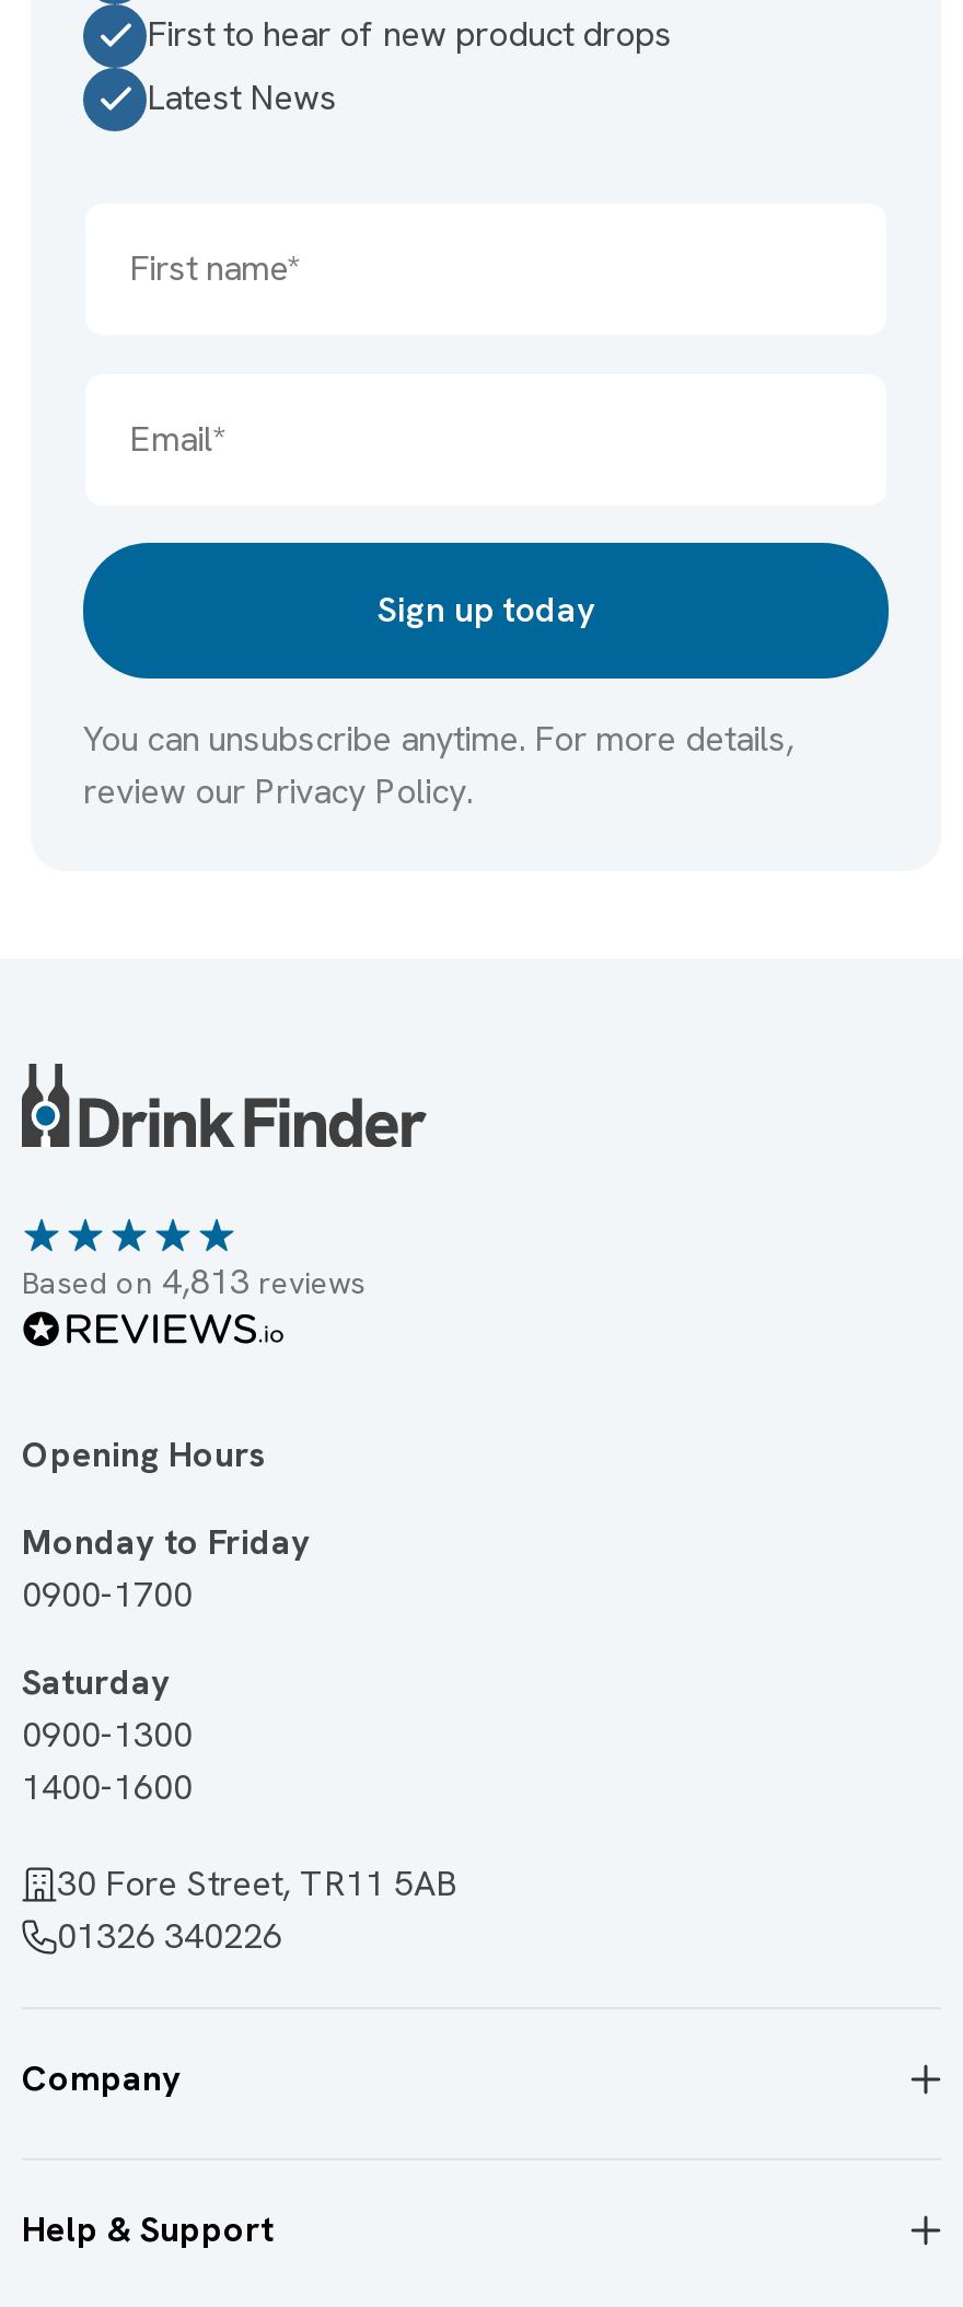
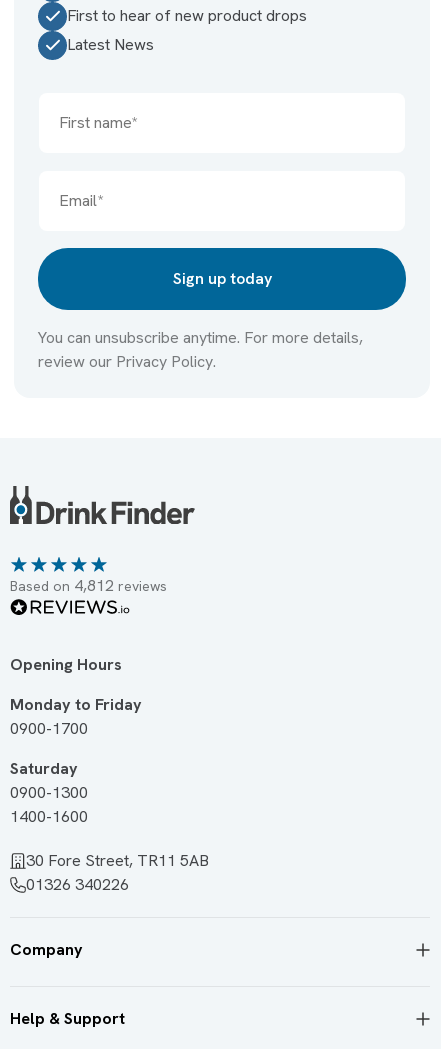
[22,1258,366,1304] Based on 4,813 reviews -> [10,575,167,596] Based on 4,812 reviews

